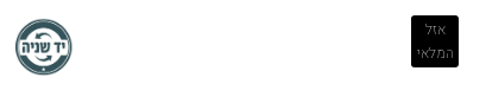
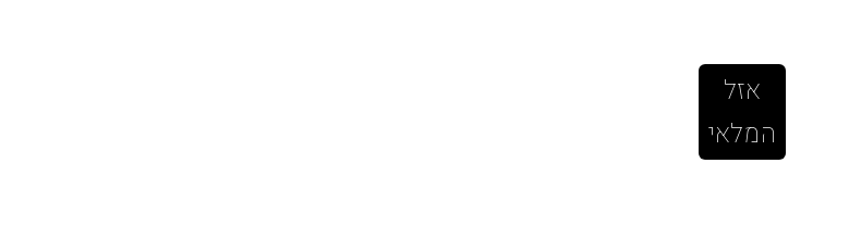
[14,18,74,76] [image] -> none

